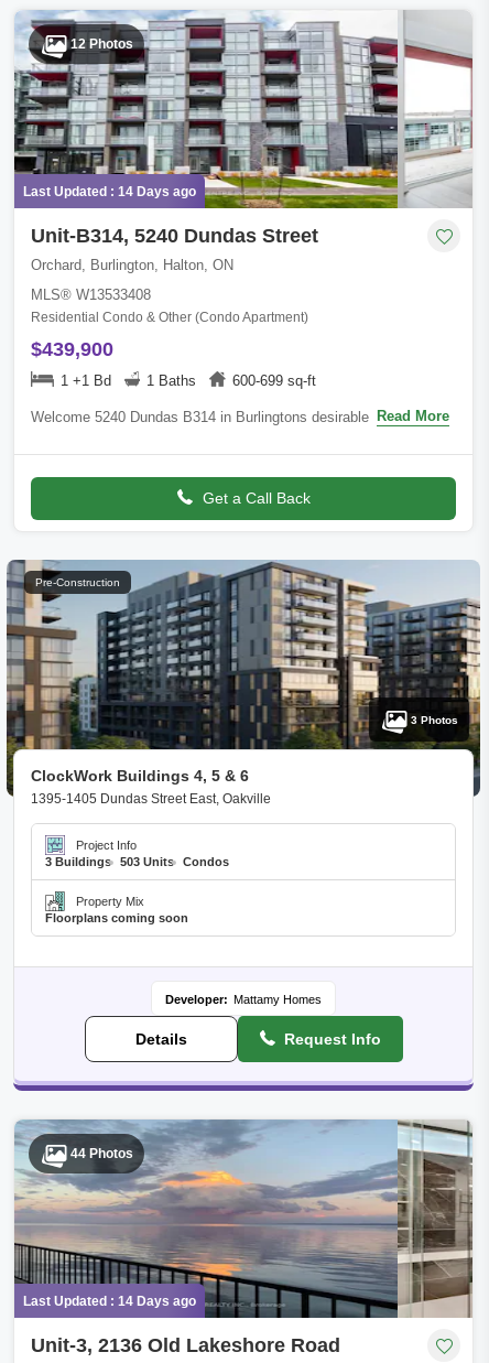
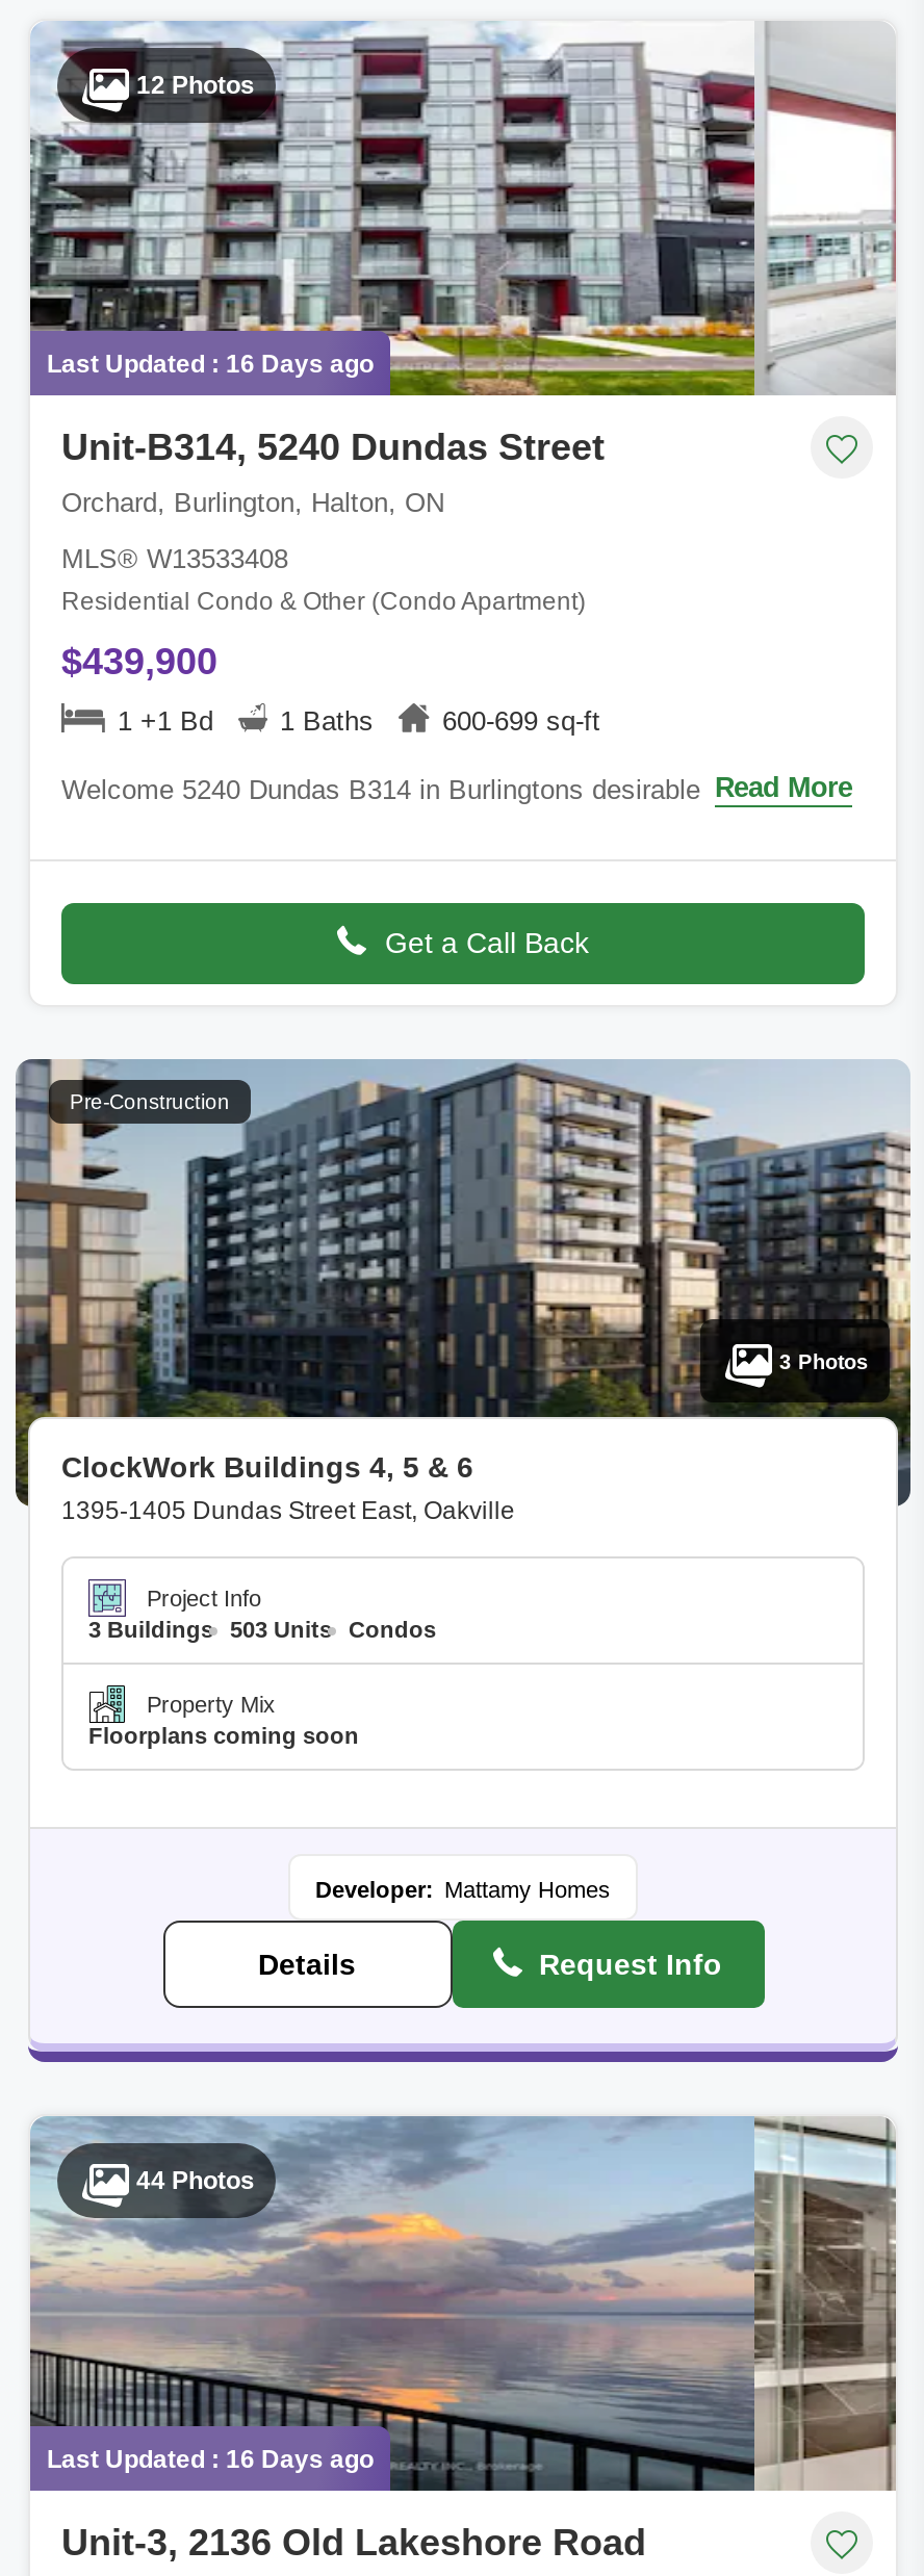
[23,184,196,199] Last Updated : 14 Days ago -> [47,350,374,379] Last Updated : 16 Days ago
[23,1294,196,1309] Last Updated : 14 Days ago -> [47,2445,374,2474] Last Updated : 16 Days ago

